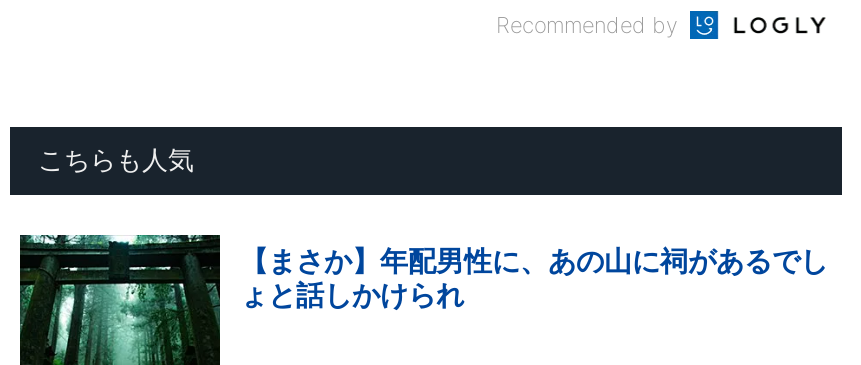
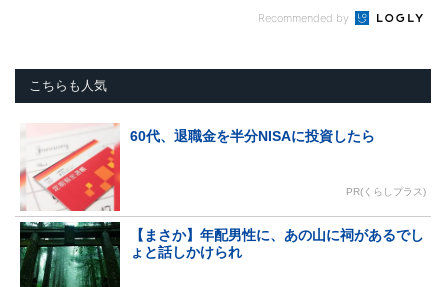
none -> [19,123,375,212] [image] | 60代、退職金を半分NISAに投資したら
none -> [346,186,426,197] PR(くらしプラス)

